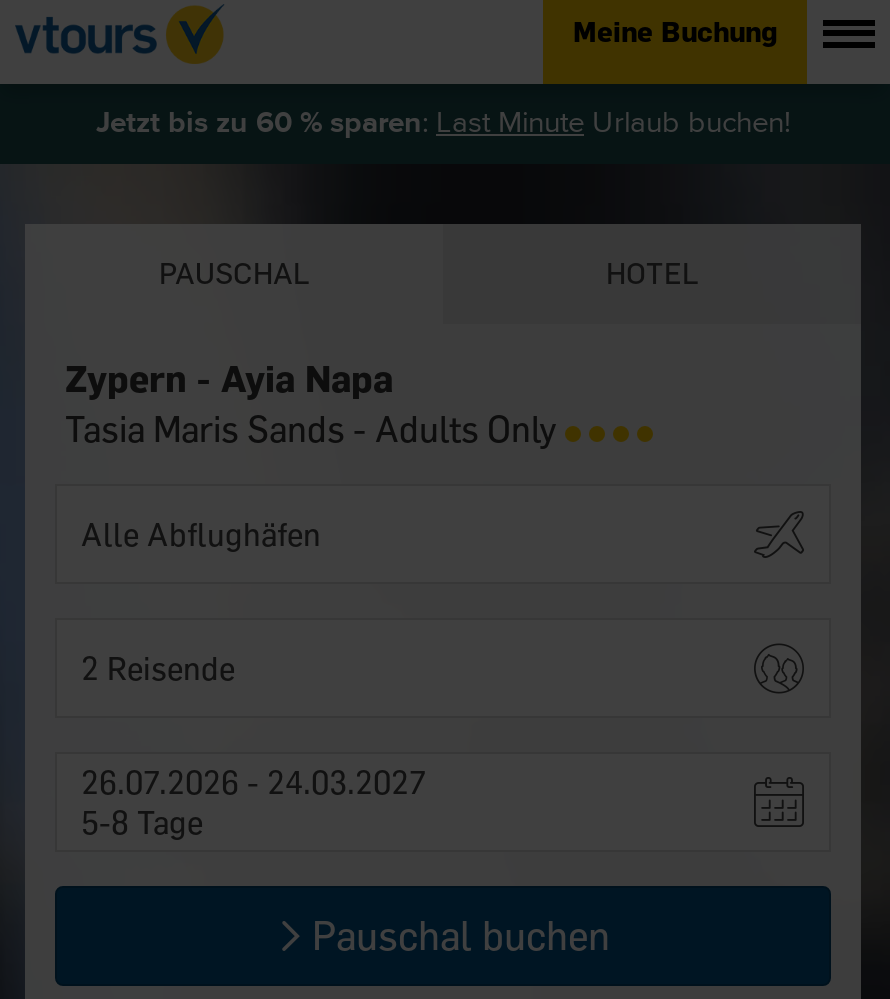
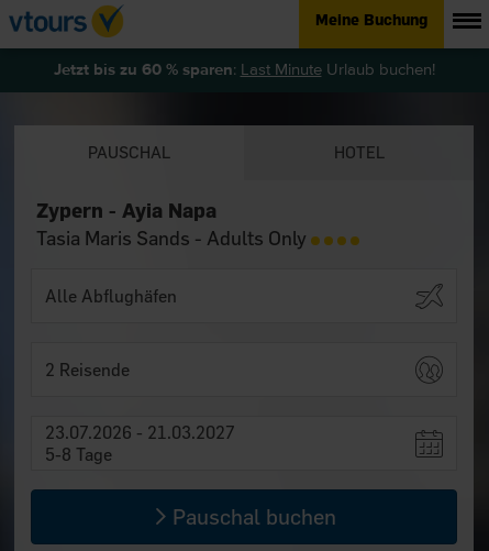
[81,764,427,800] 26.07.2026 - 24.03.2027 -> [45,422,235,442] 23.07.2026 - 21.03.2027

